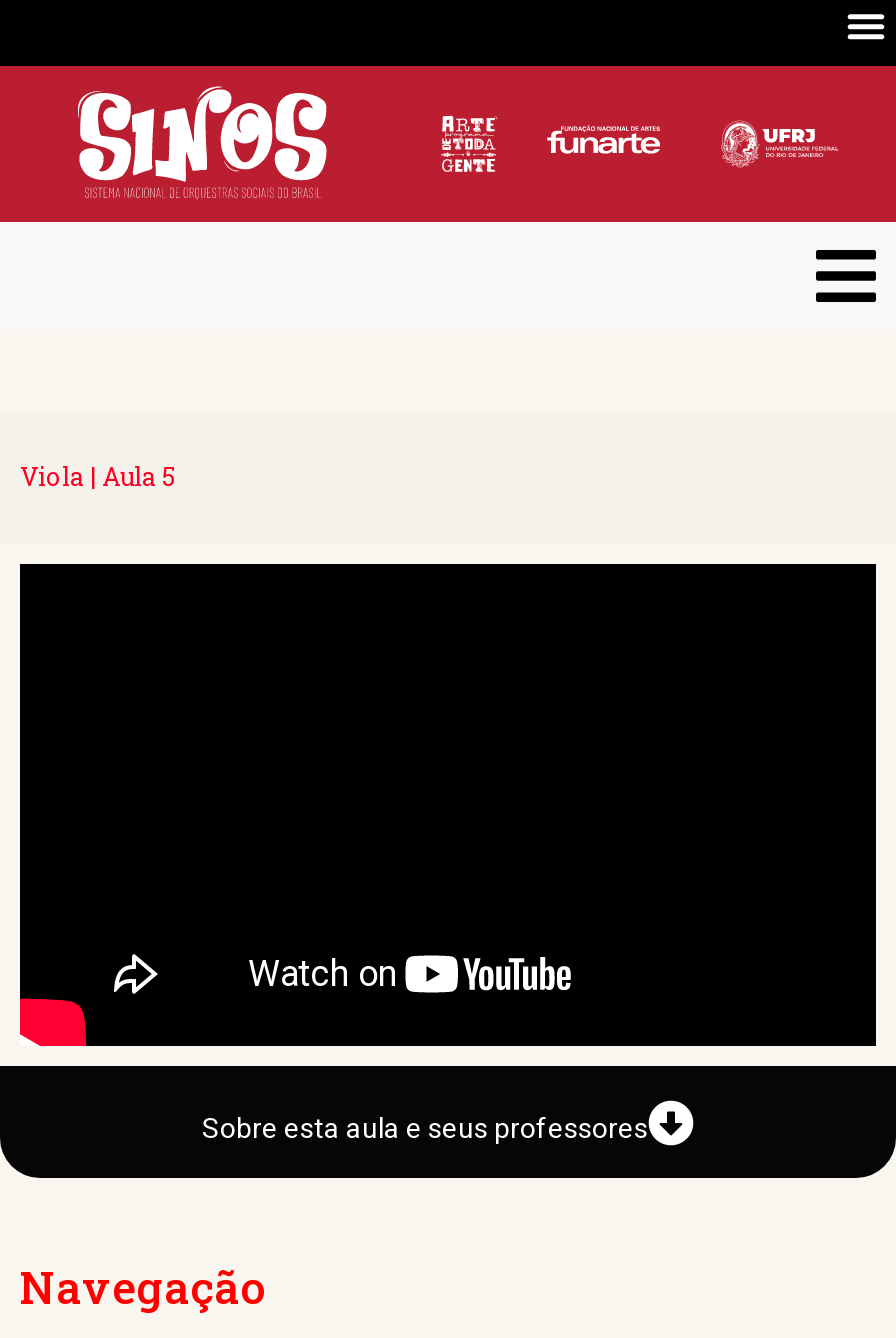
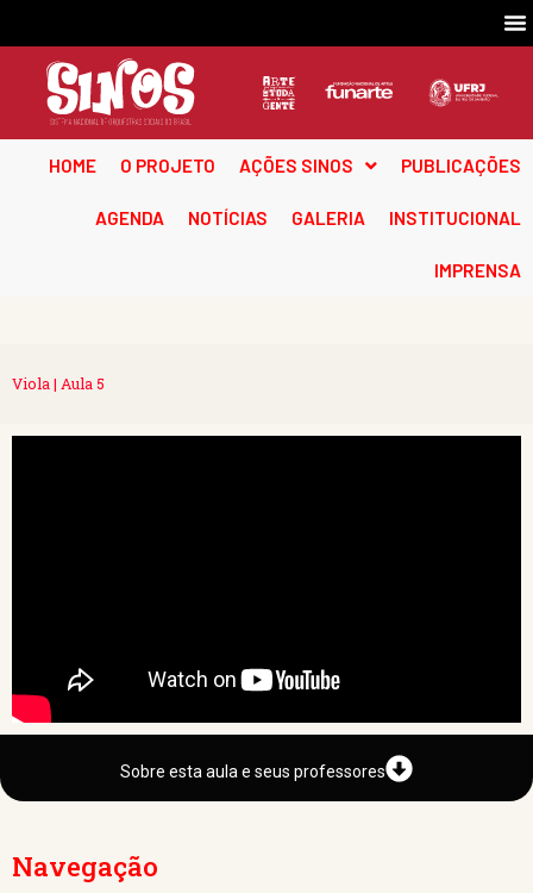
none -> [49,155,521,281] HOME | O PROJETO | AÇÕES SINOS | PUBLICAÇÕES | AGENDA | NOTÍCIAS | GALERIA | INSTITUCIONAL | IMPRENSA

